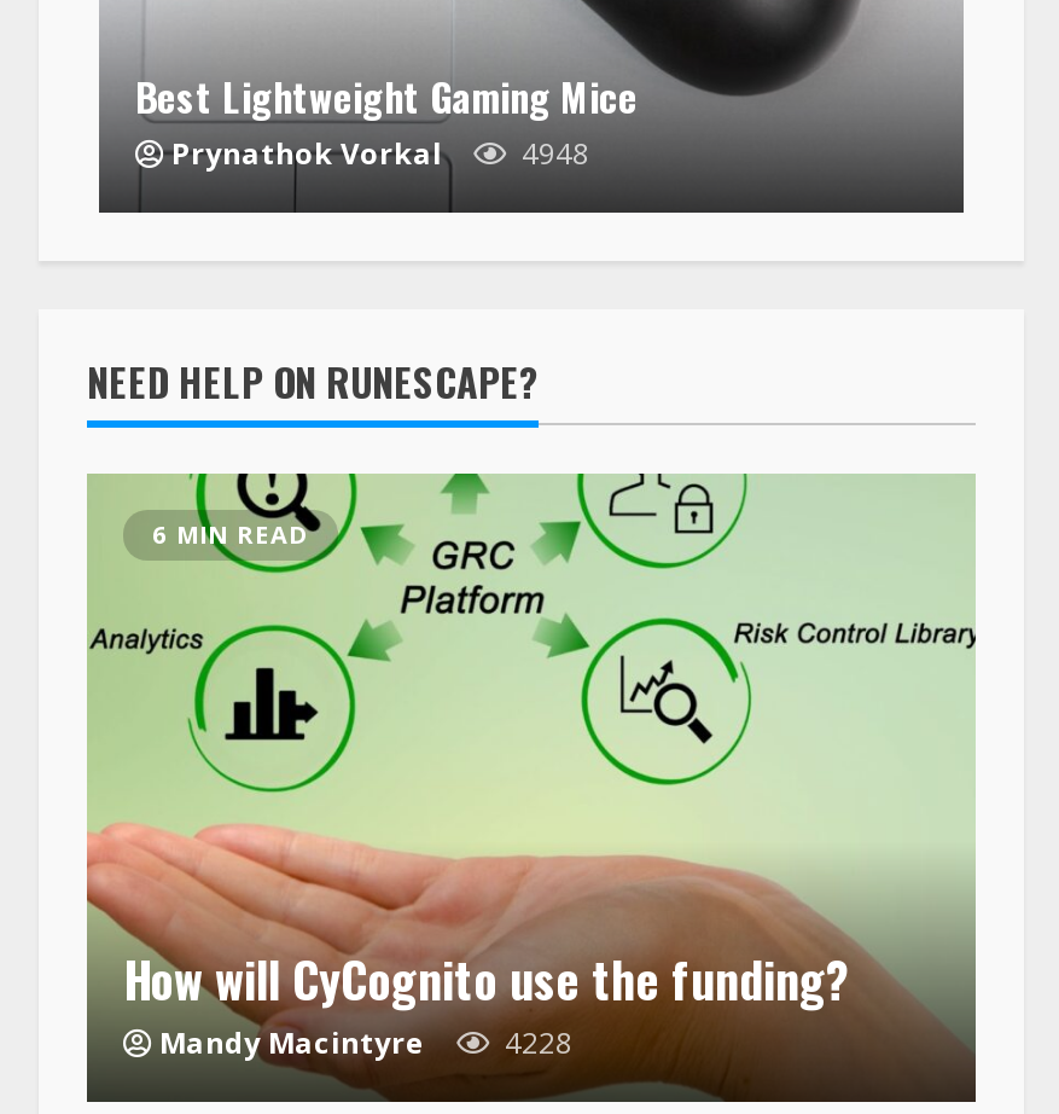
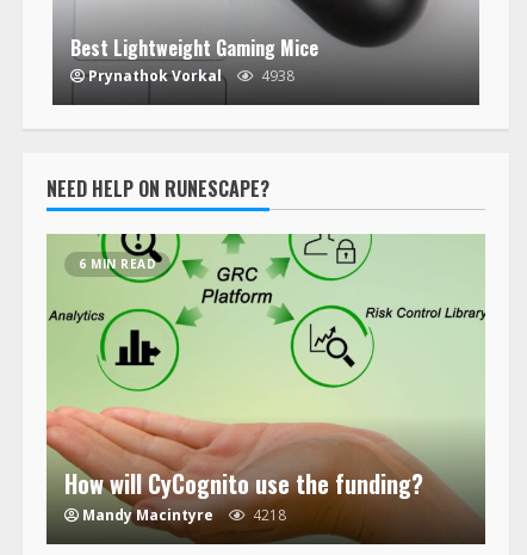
[171,132,589,173] Prynathok Vorkal 4948 -> [88,65,294,86] Prynathok Vorkal 4938
[159,1021,572,1063] Mandy Macintyre 4228 -> [82,505,286,525] Mandy Macintyre 4218

